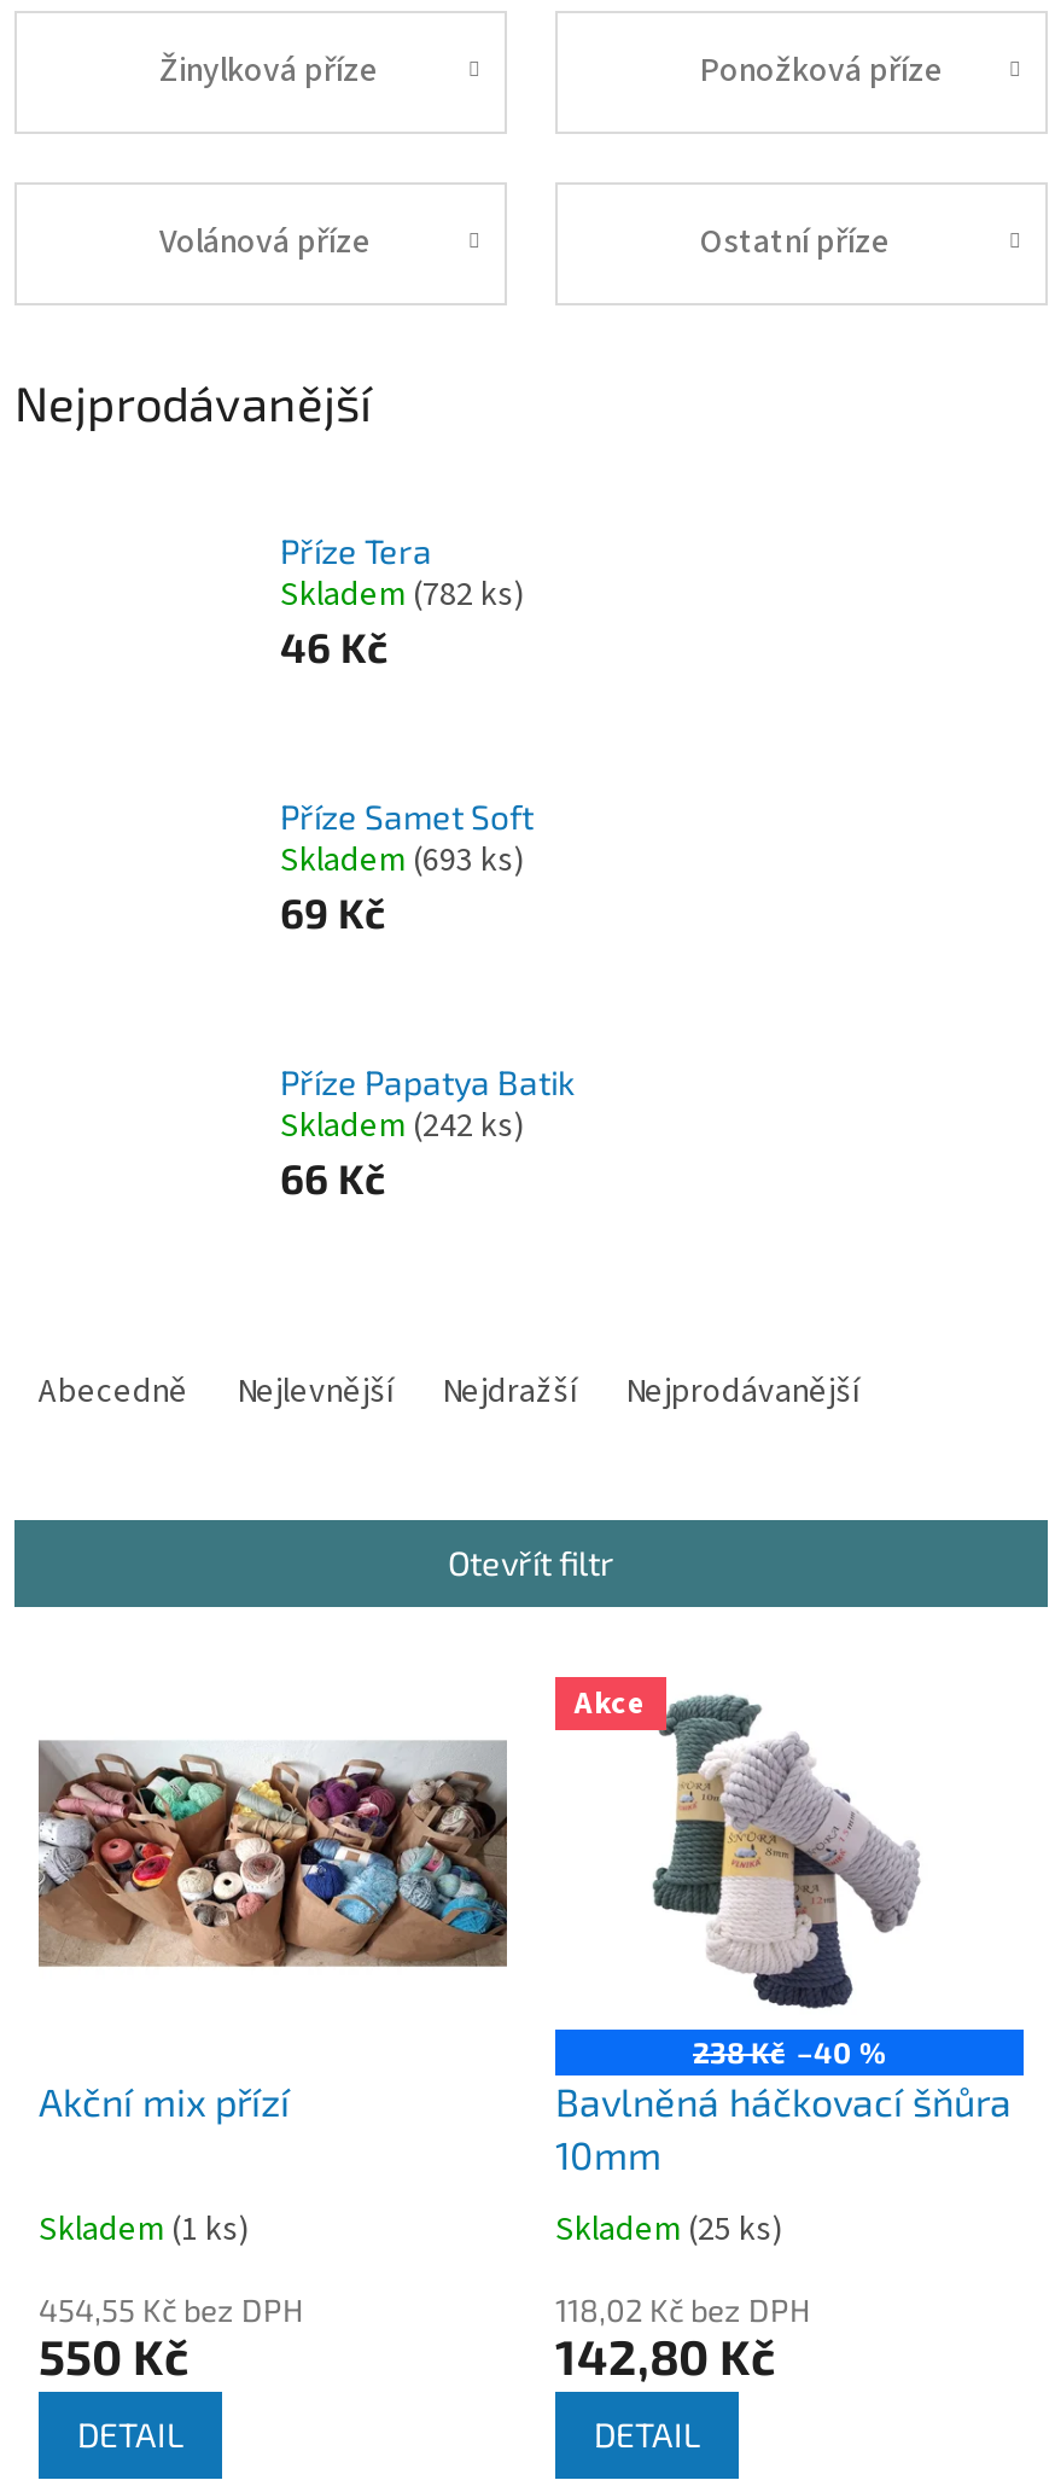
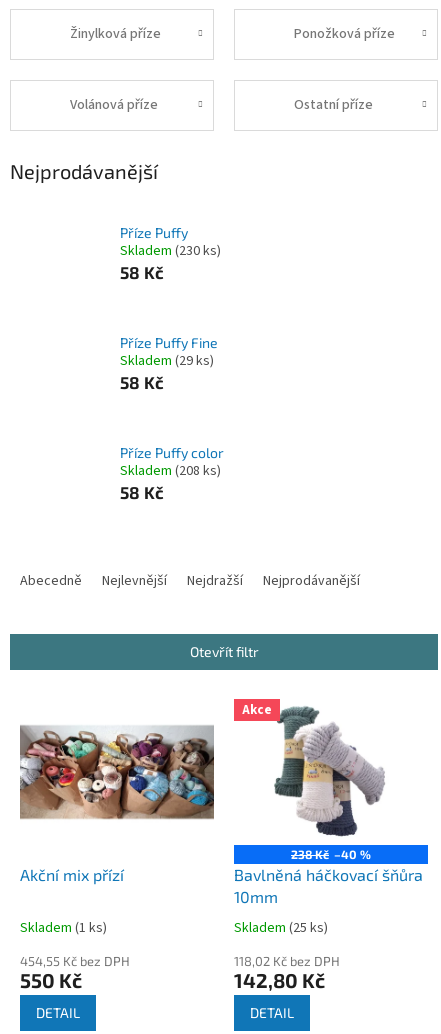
[280,530,432,571] Příze Tera -> [120,224,188,241] Příze Puffy
[280,571,524,619] Skladem (782 ks) -> [120,241,221,261] Skladem (230 ks)
[280,622,389,670] 46 Kč -> [120,262,164,282] 58 Kč
[280,795,534,836] Příze Samet Soft -> [120,334,218,351] Příze Puffy Fine
[280,836,524,885] Skladem (693 ks) -> [120,351,214,371] Skladem (29 ks)
[280,887,386,935] 69 Kč -> [120,372,164,392] 58 Kč
[280,1061,575,1102] Příze Papatya Batik -> [120,444,224,461] Příze Puffy color
[280,1102,524,1150] Skladem(242 ks) -> [120,461,221,481] Skladem(208 ks)
[280,1153,386,1201] 66 Kč -> [120,482,164,502] 58 Kč

